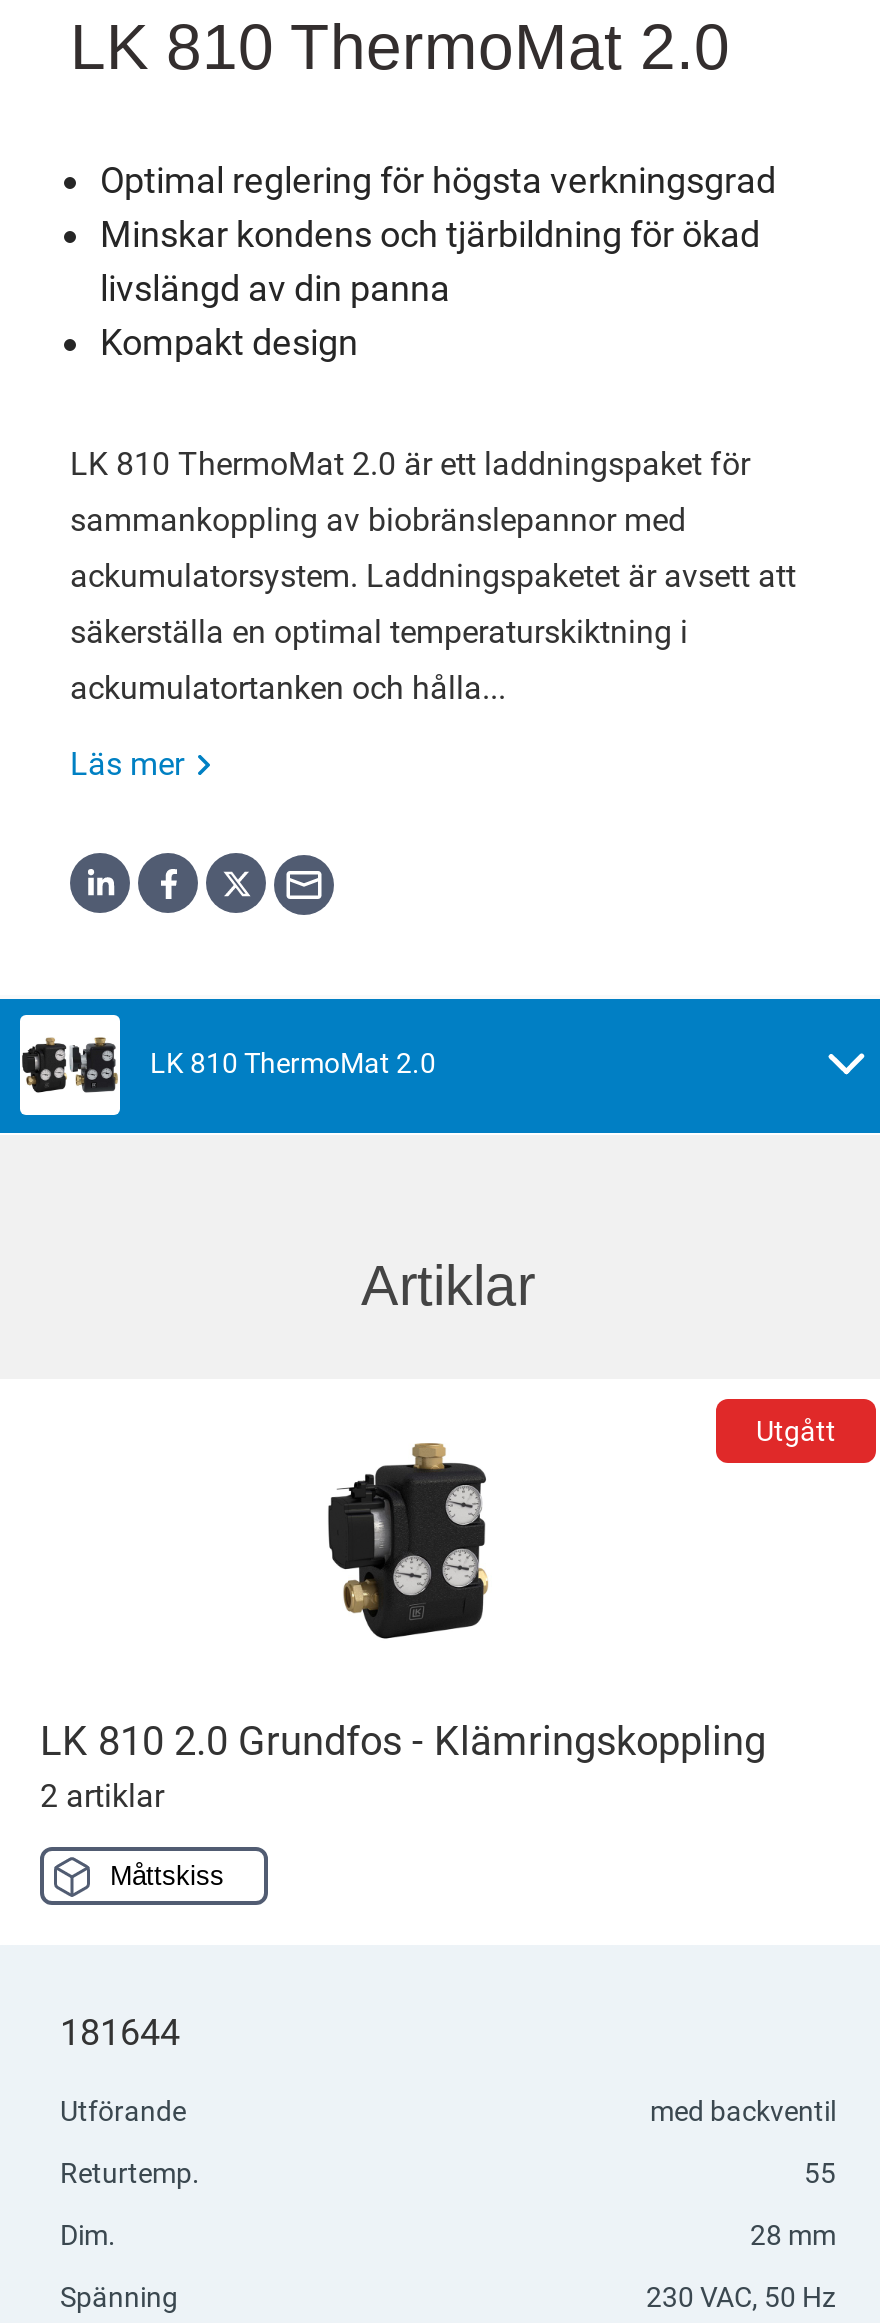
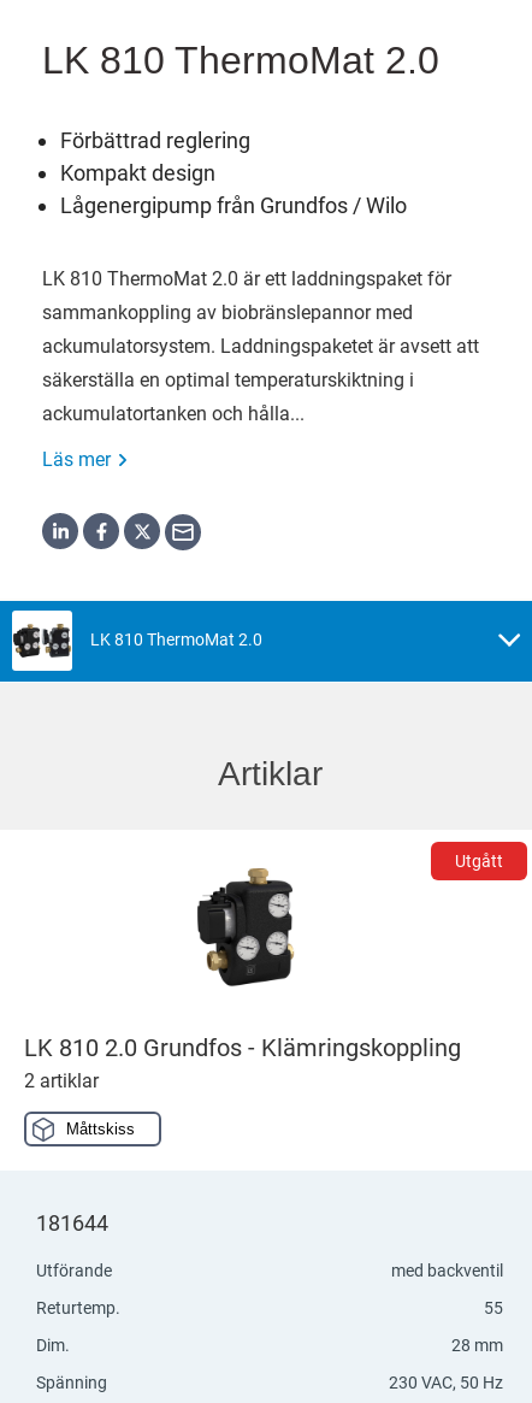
[100,160,776,310] Optimal reglering för högsta verkningsgrad | Minskar kondens och tjärbildning för ökad | livslängd av din panna -> [60,128,250,153] Förbättrad reglering
moved [100,322,358,364] -> [60,161,215,186]: Kompakt design
none -> [60,193,407,218] Lågenergipump från Grundfos / Wilo

